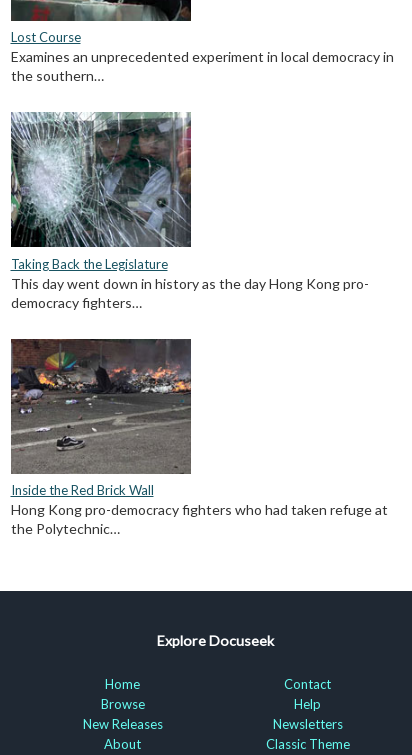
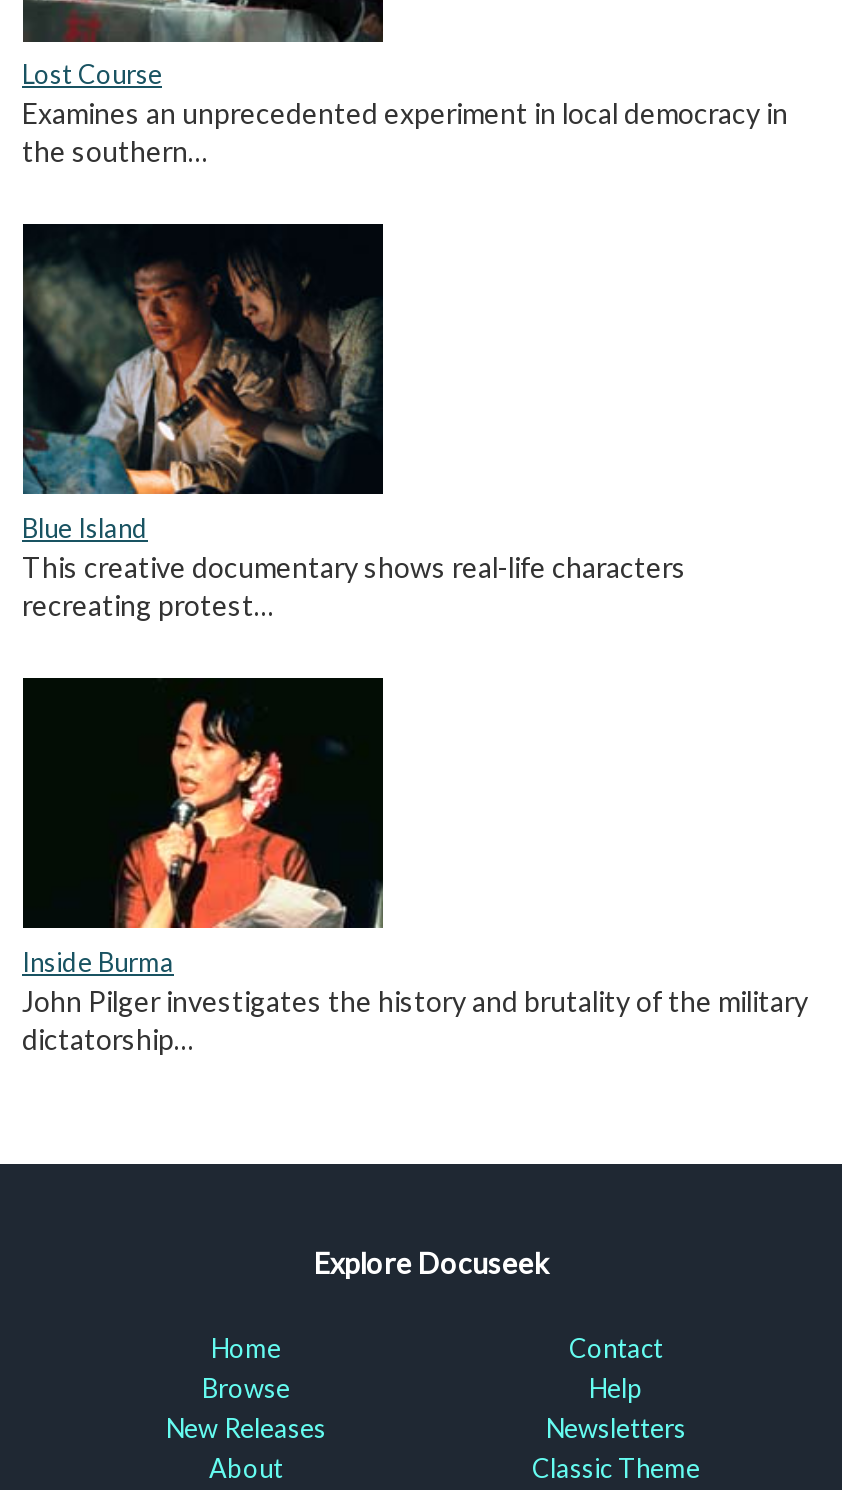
[10,111,368,311] [image] | Taking Back the Legislature | This day went down in history as the day Hong Kong pro- | democracy fighters… -> [21,224,686,622] [image] | Blue Island | This creative documentary shows real-life characters | recreating protest…
[10,338,387,537] [image] | Inside the Red Brick Wall | Hong Kong pro-democracy fighters who had taken refuge at | the Polytechnic… -> [21,678,808,1055] [image] | Inside Burma | John Pilger investigates the history and brutality of the military | dictatorship…

